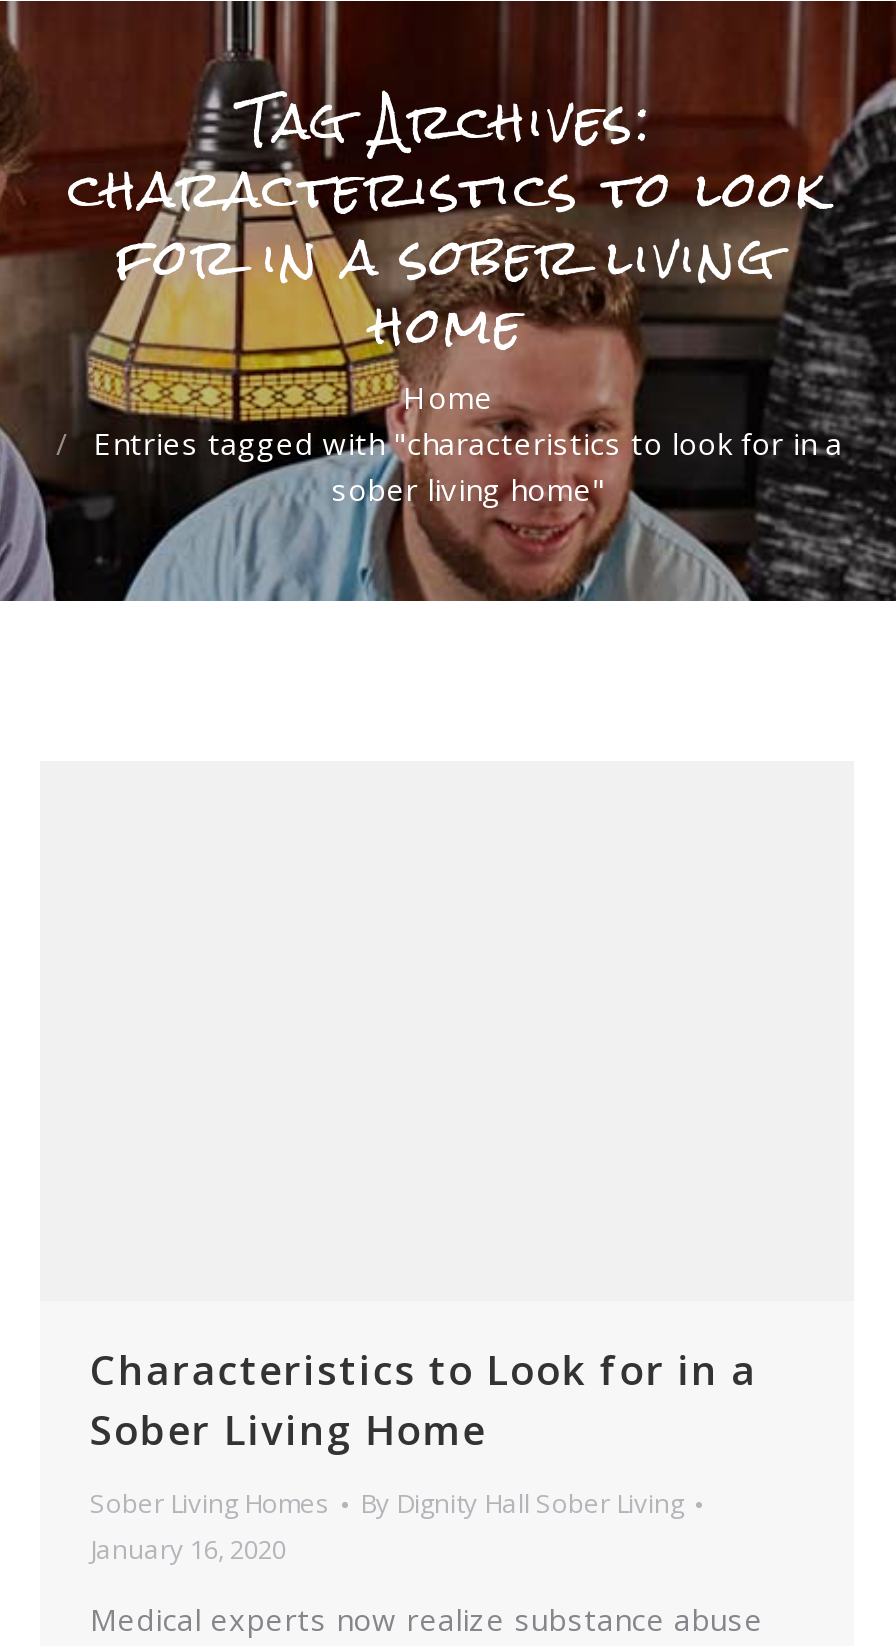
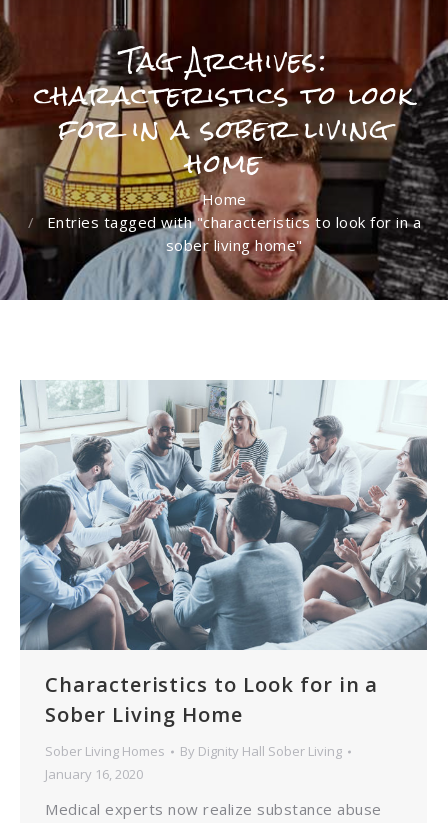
none -> [19,380,428,651] [image]

